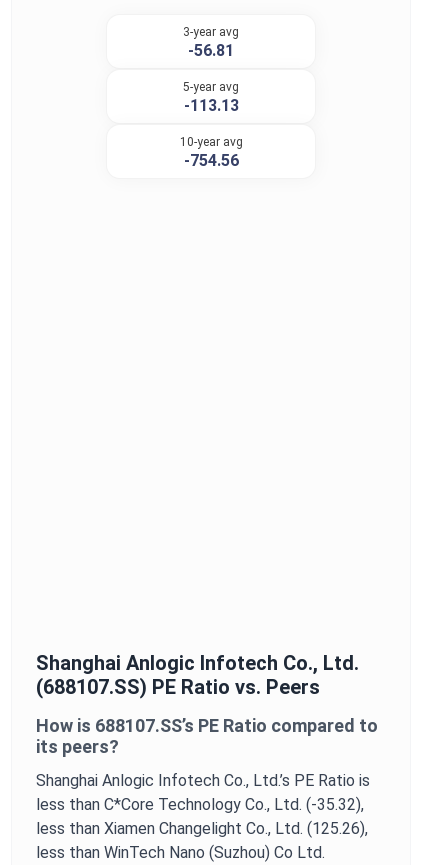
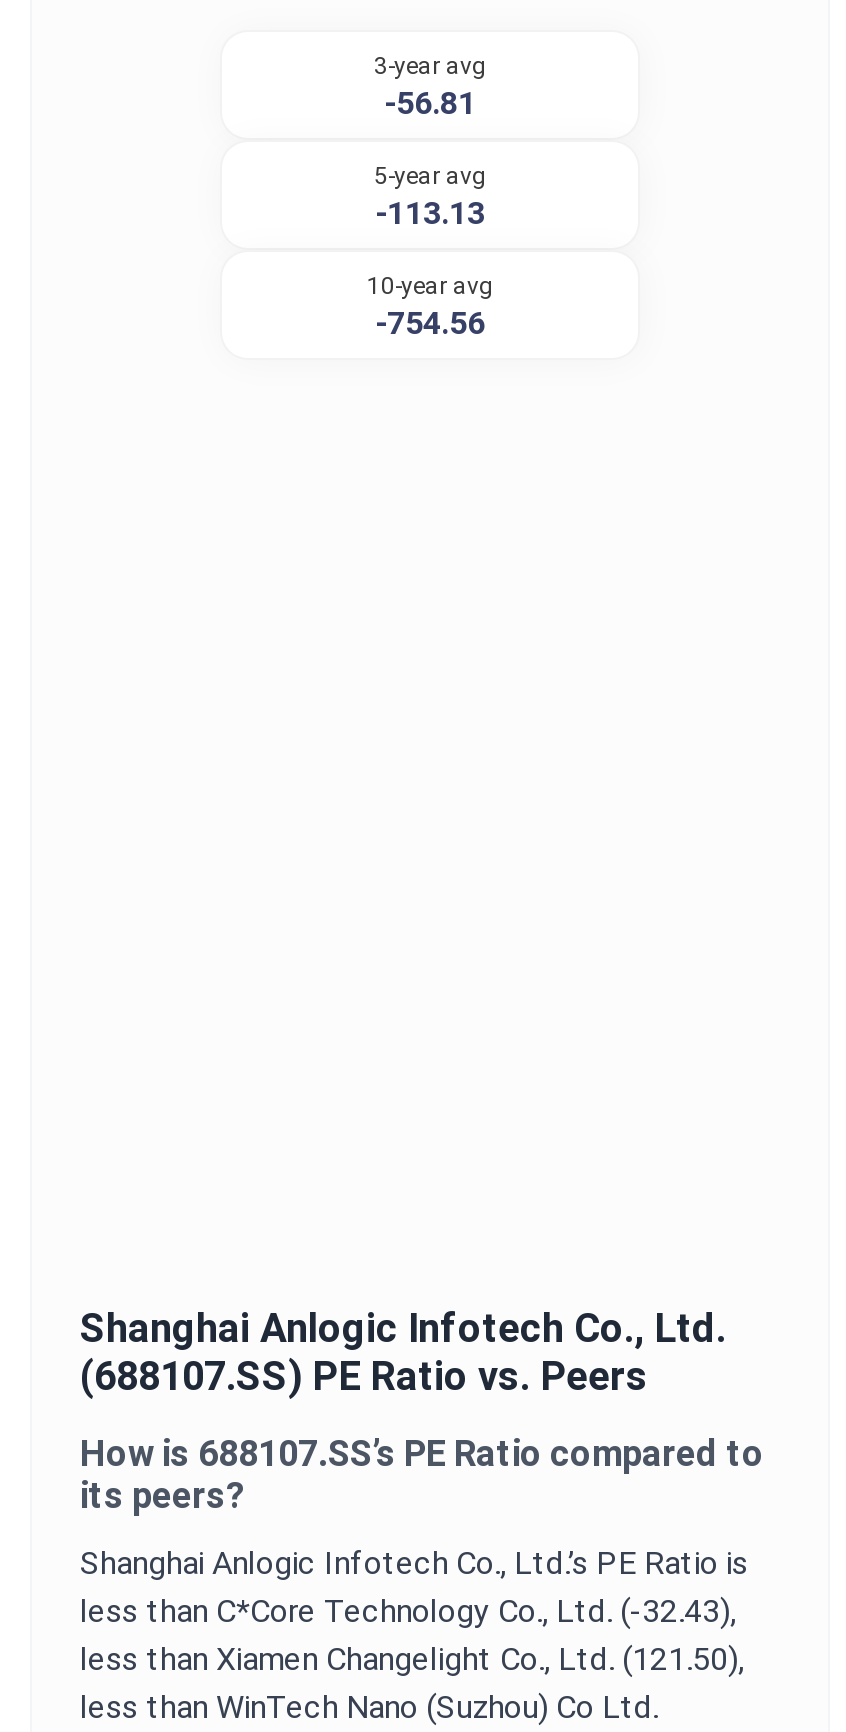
[36,795,364,814] less than C*Core Technology Co., Ltd. (-35.32), -> [80,1592,736,1630] less than C*Core Technology Co., Ltd. (-32.43),
[36,819,368,838] less than Xiamen Changelight Co., Ltd. (125.26), -> [80,1640,744,1678] less than Xiamen Changelight Co., Ltd. (121.50),

